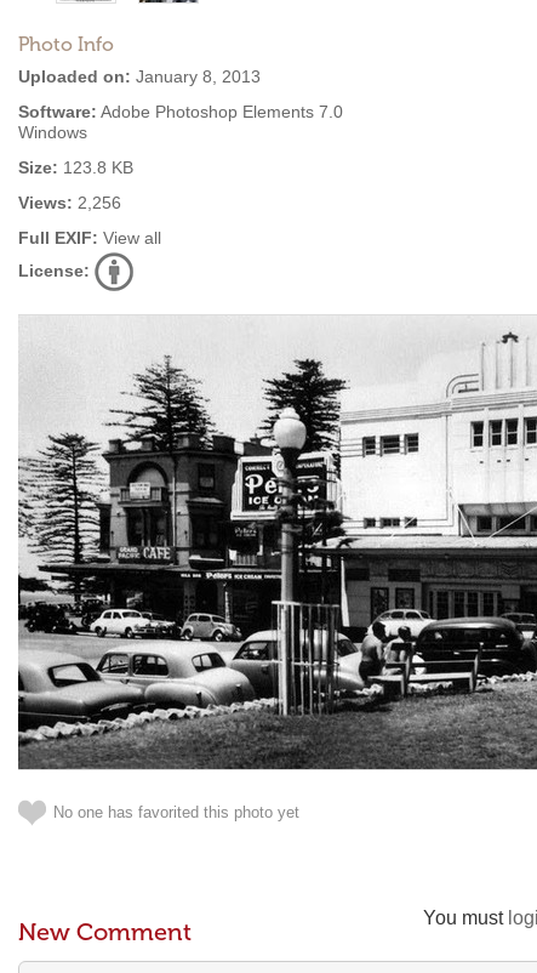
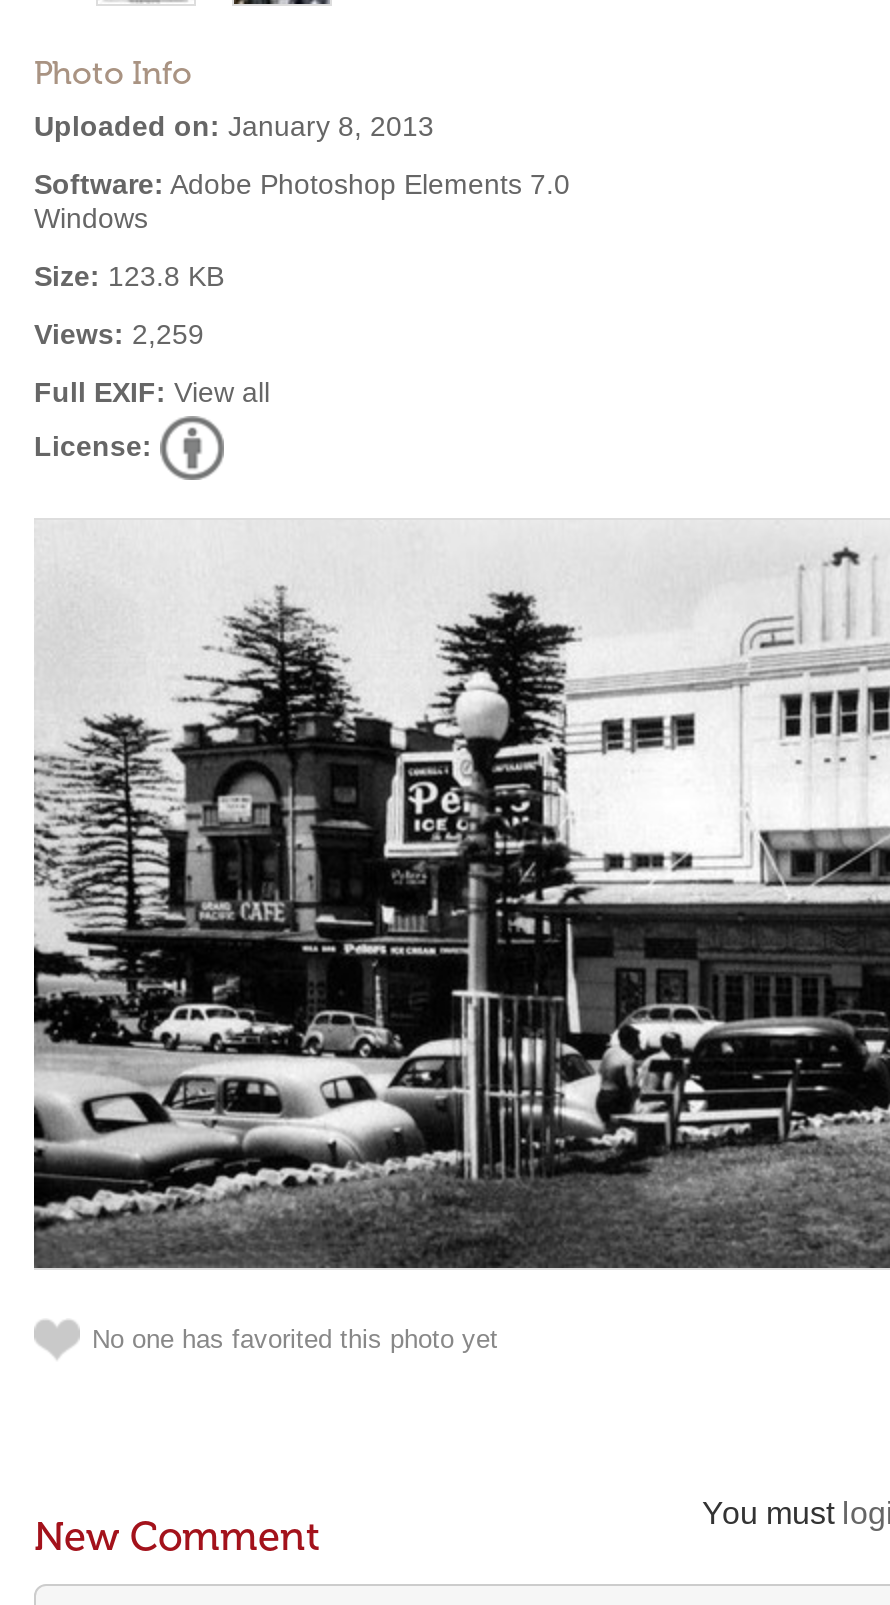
[18,193,121,212] Views: 2,256 -> [34,318,204,350] Views: 2,259

